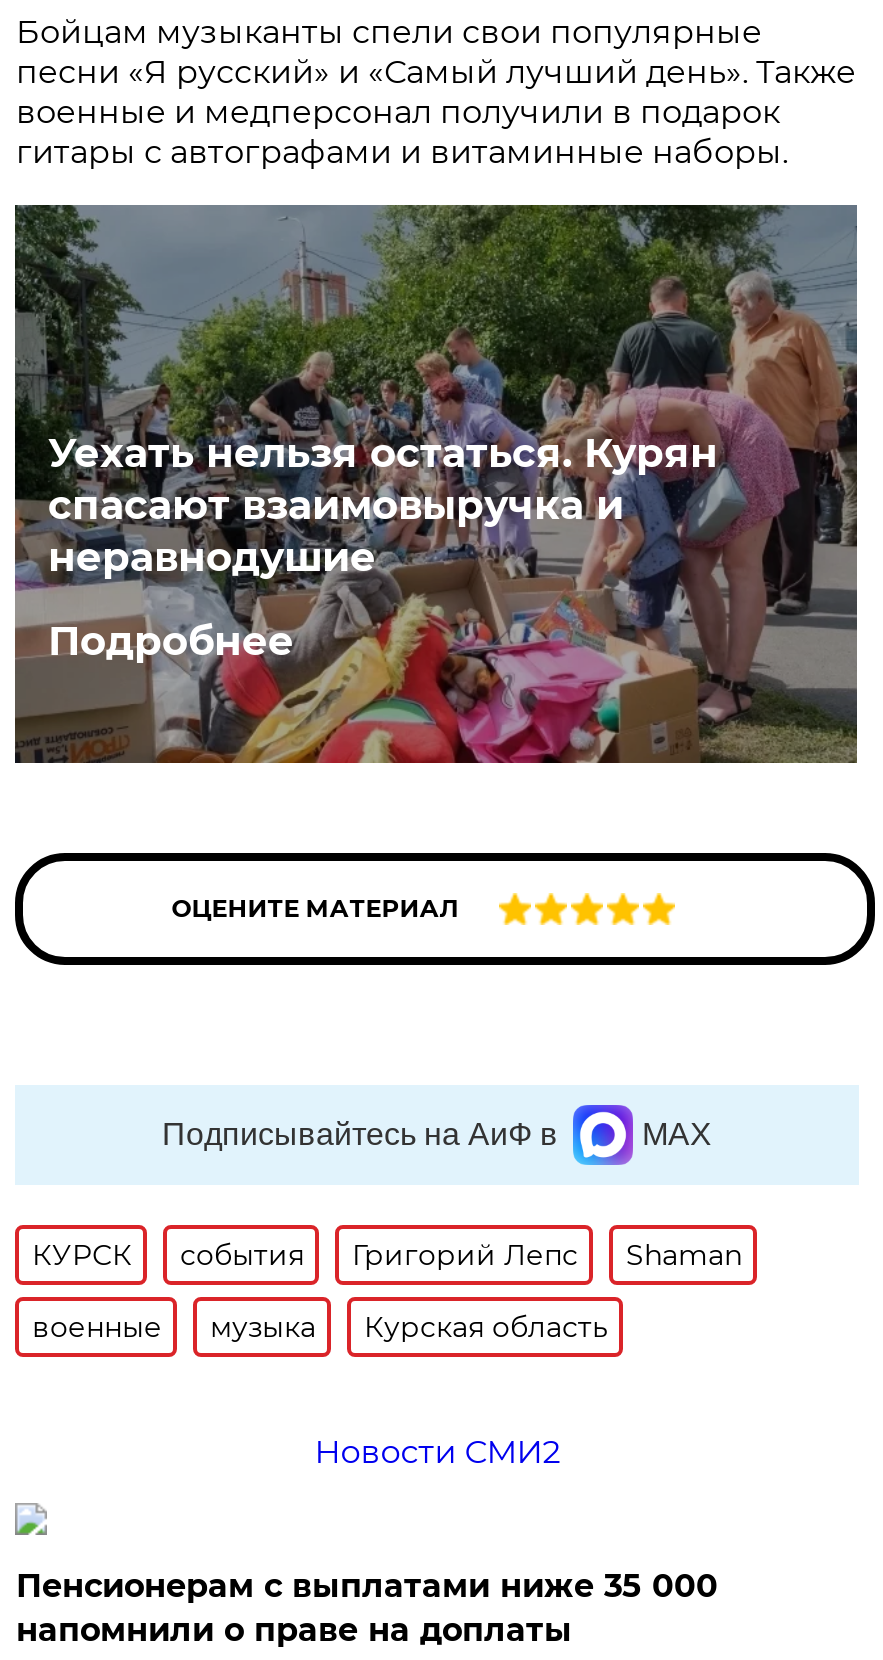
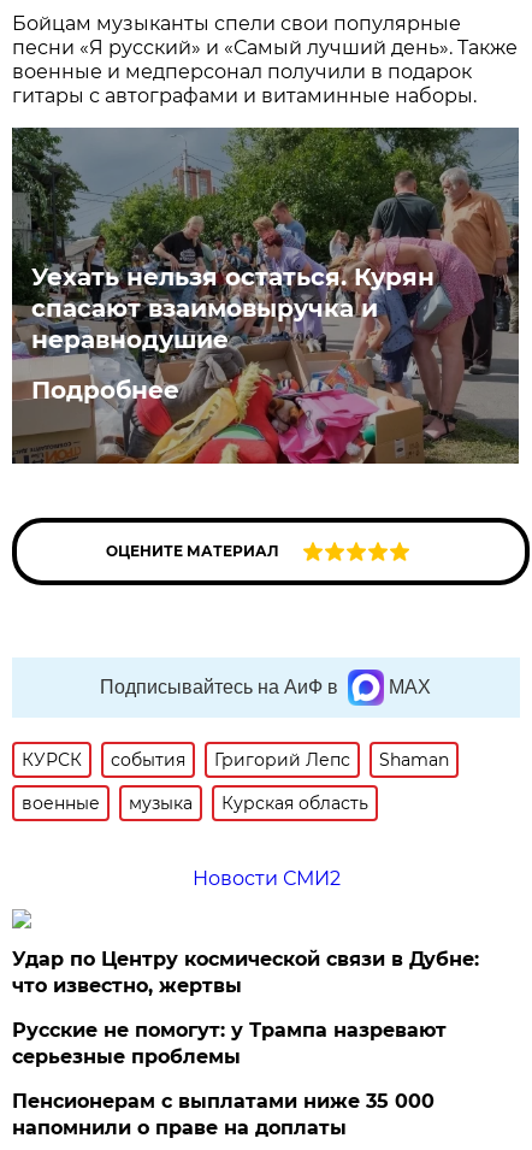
none -> [13,947,480,1068] Удар по Центру космической связи в Дубне: | что известно, жертвы | Русские не помогут: у Трампа назревают | серьезные проблемы

